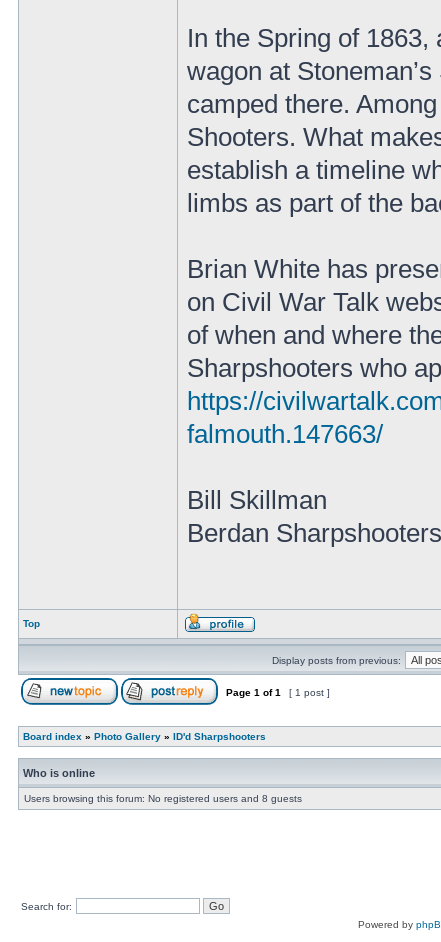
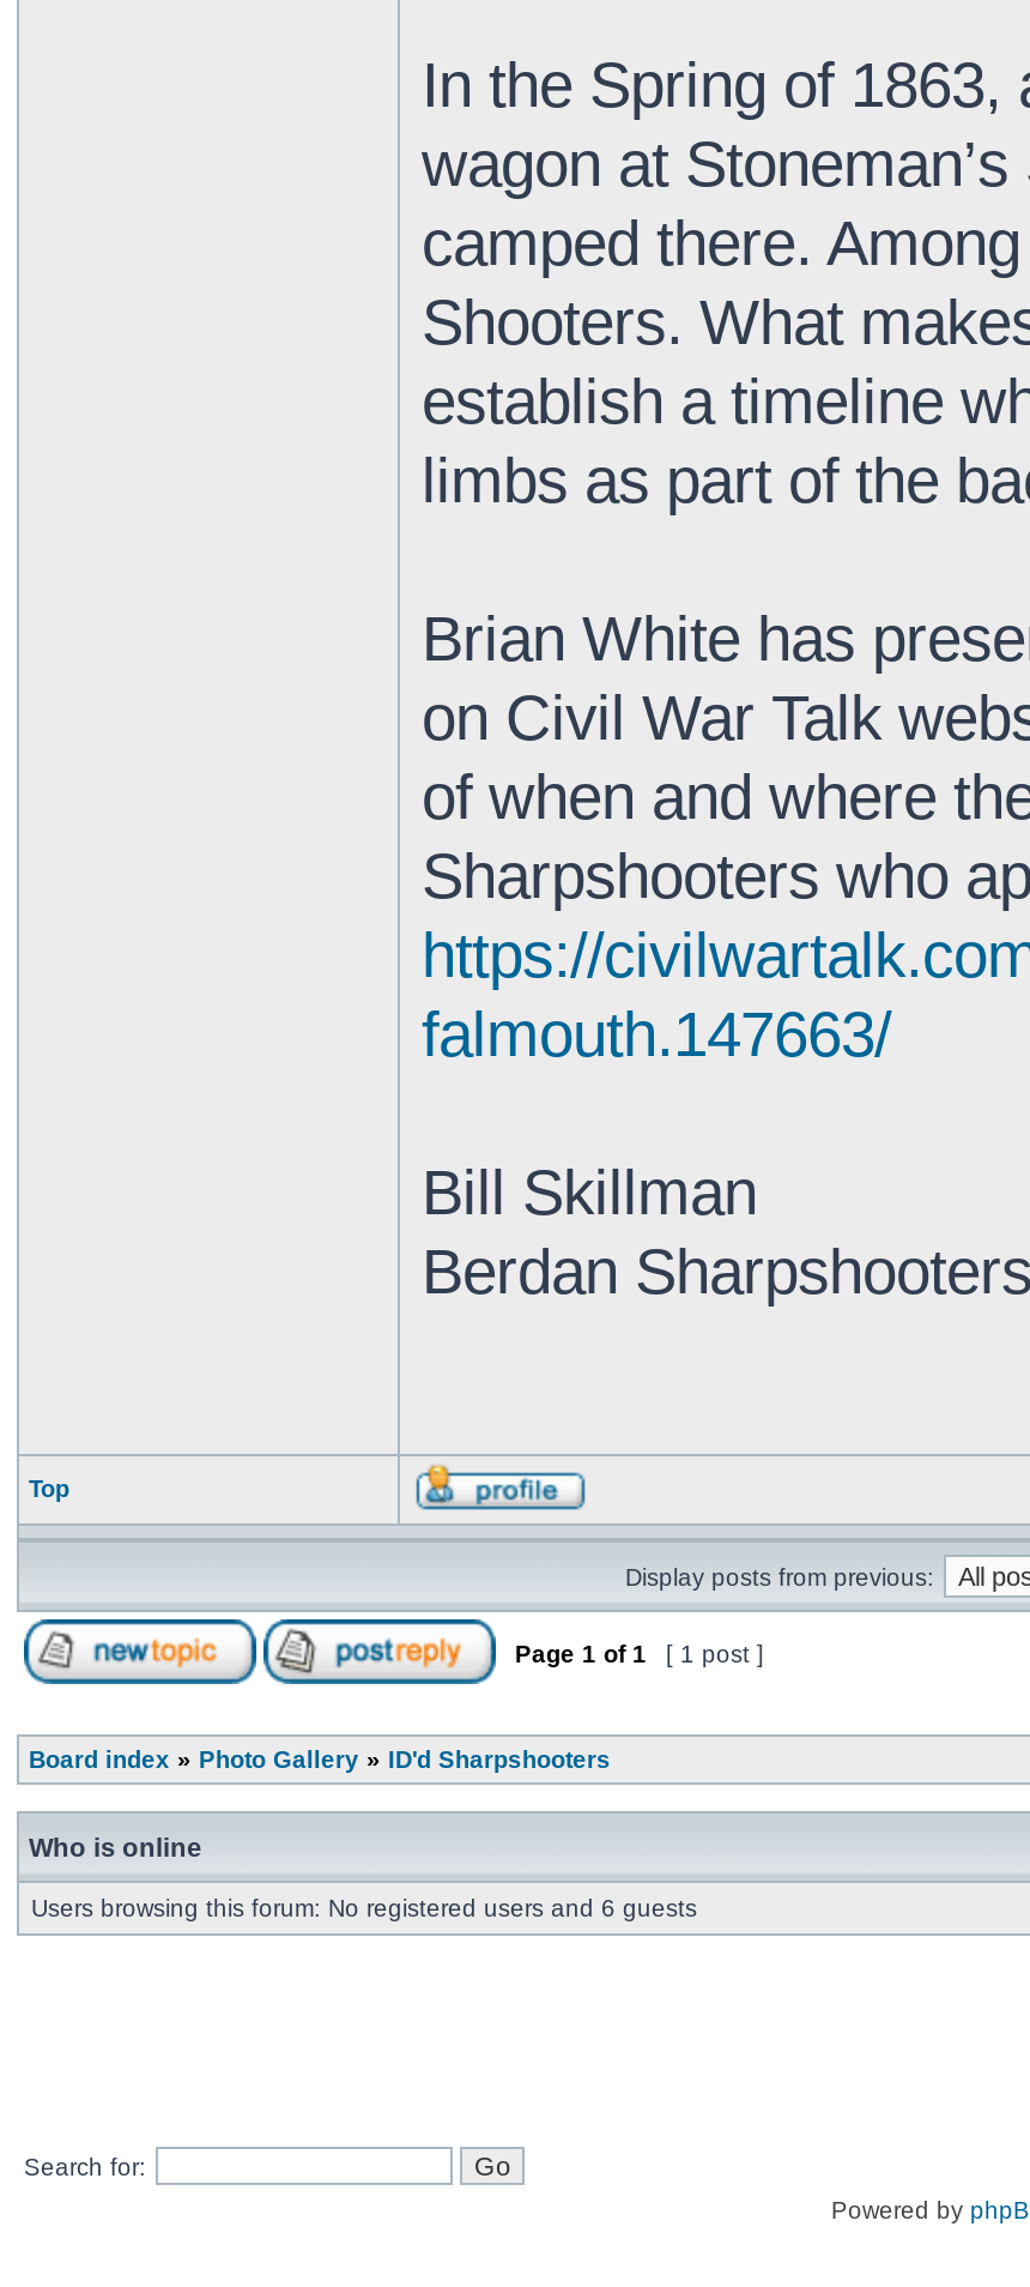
[24,793,302,804] Users browsing this forum: No registered users and 8 guests -> [31,1895,697,1921] Users browsing this forum: No registered users and 6 guests

